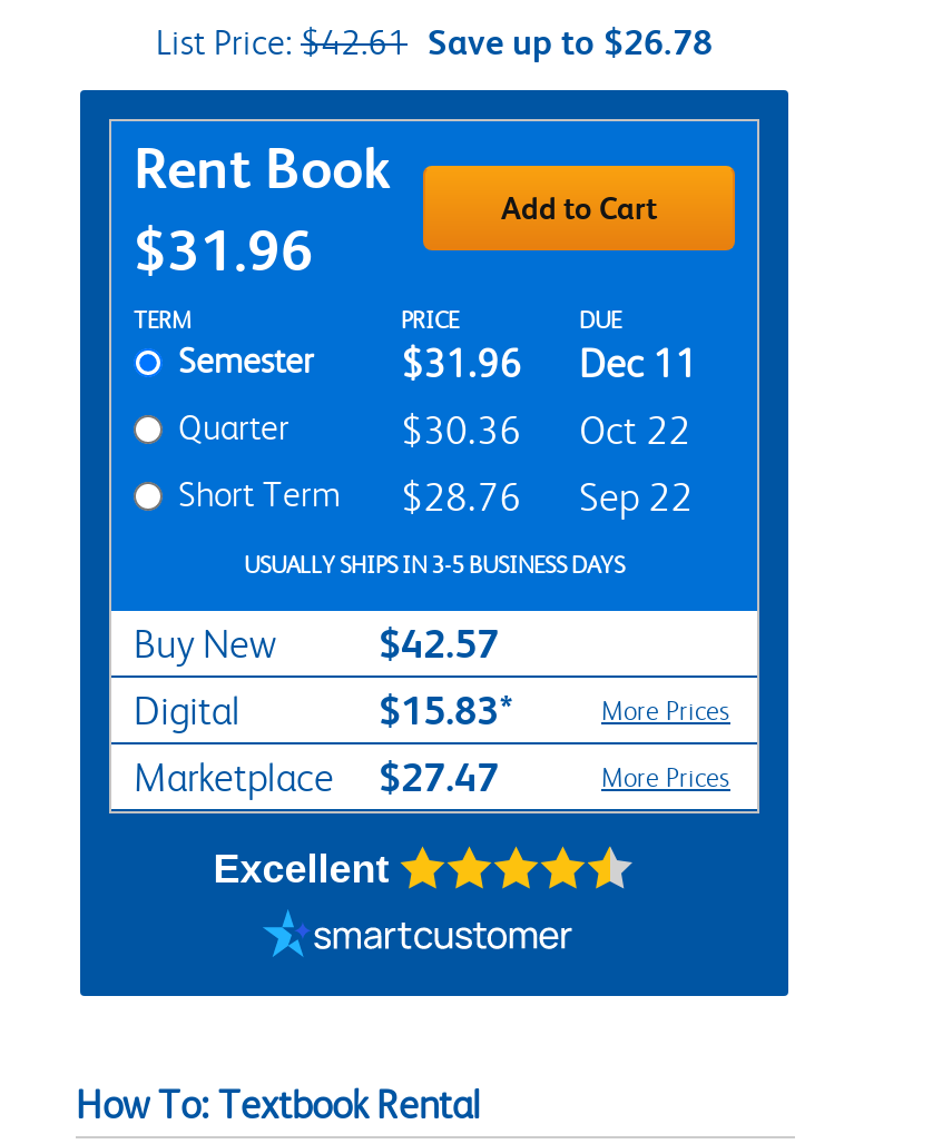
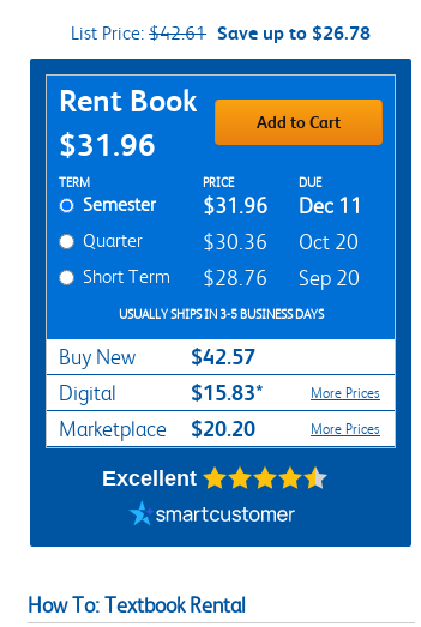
[401,408,690,452] $30.36 Oct 22 -> [203,230,359,254] $30.36 Oct 20
[178,473,693,519] Short Term $28.76 Sep 22 -> [83,265,360,290] Short Term $28.76 Sep 20
[134,753,499,800] Marketplace $27.47 -> [59,416,255,441] Marketplace $20.20

